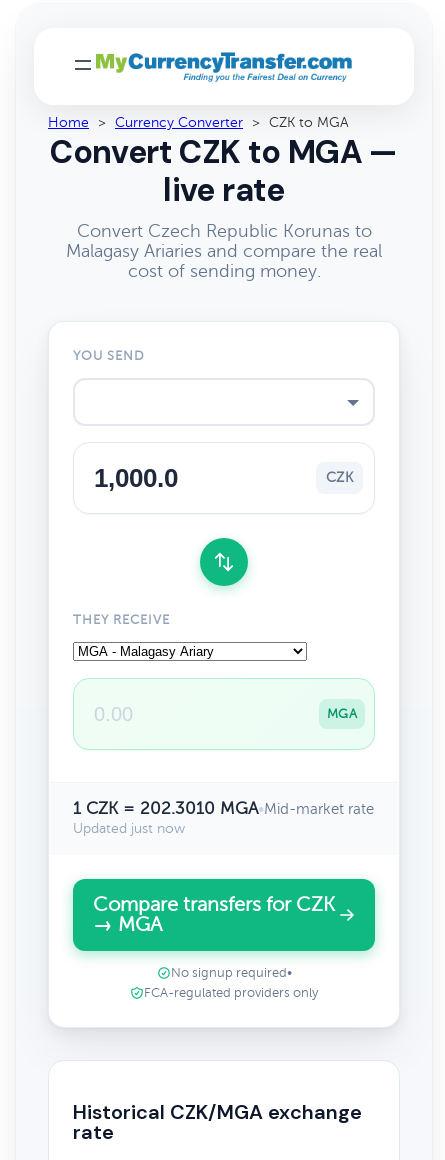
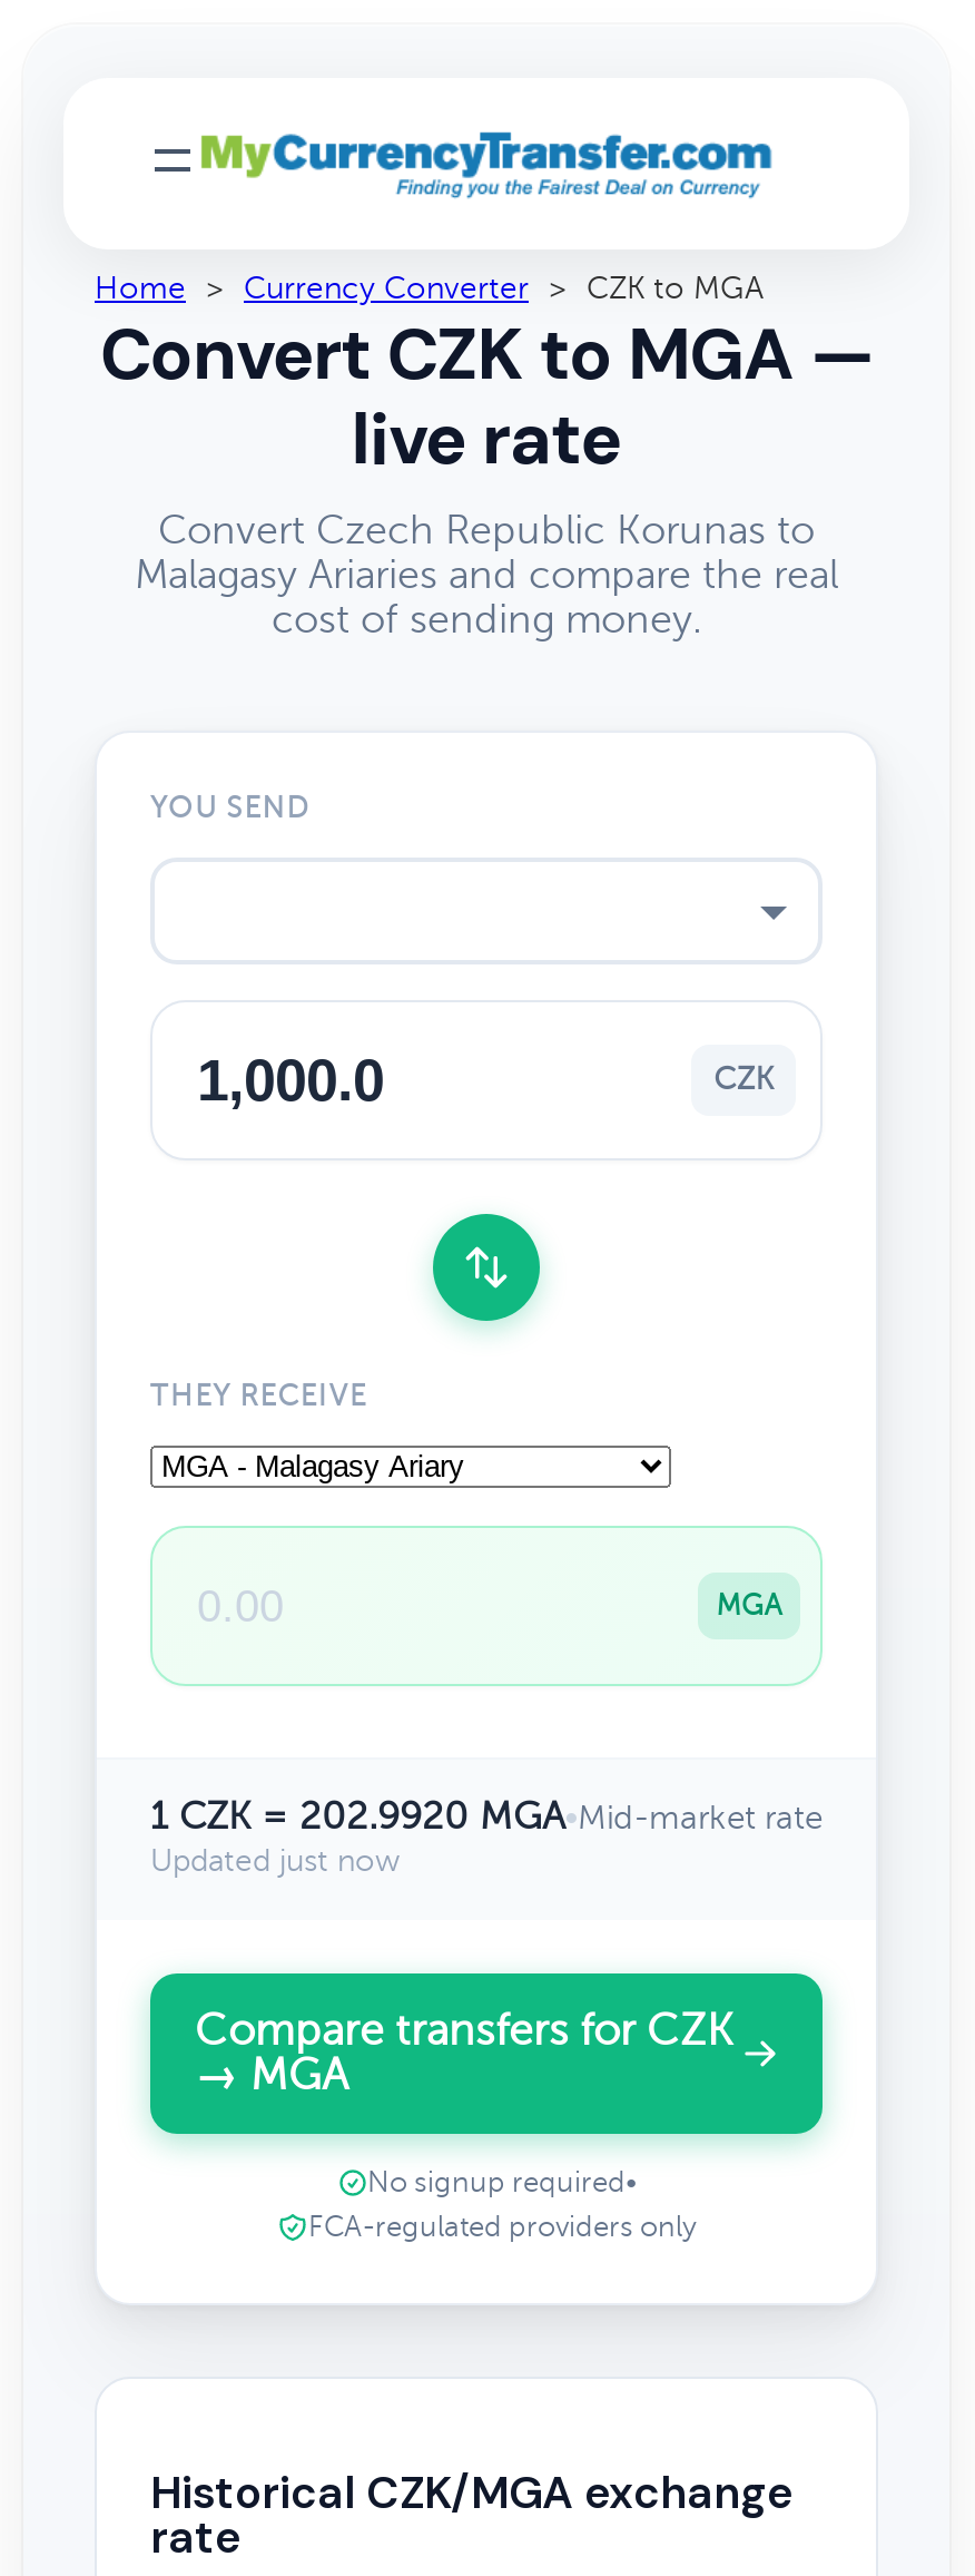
[73,799,374,818] 1 CZK = 202.3010 MGA • Mid-market rate -> [150,1795,823,1838] 1 CZK = 202.9920 MGA • Mid-market rate

